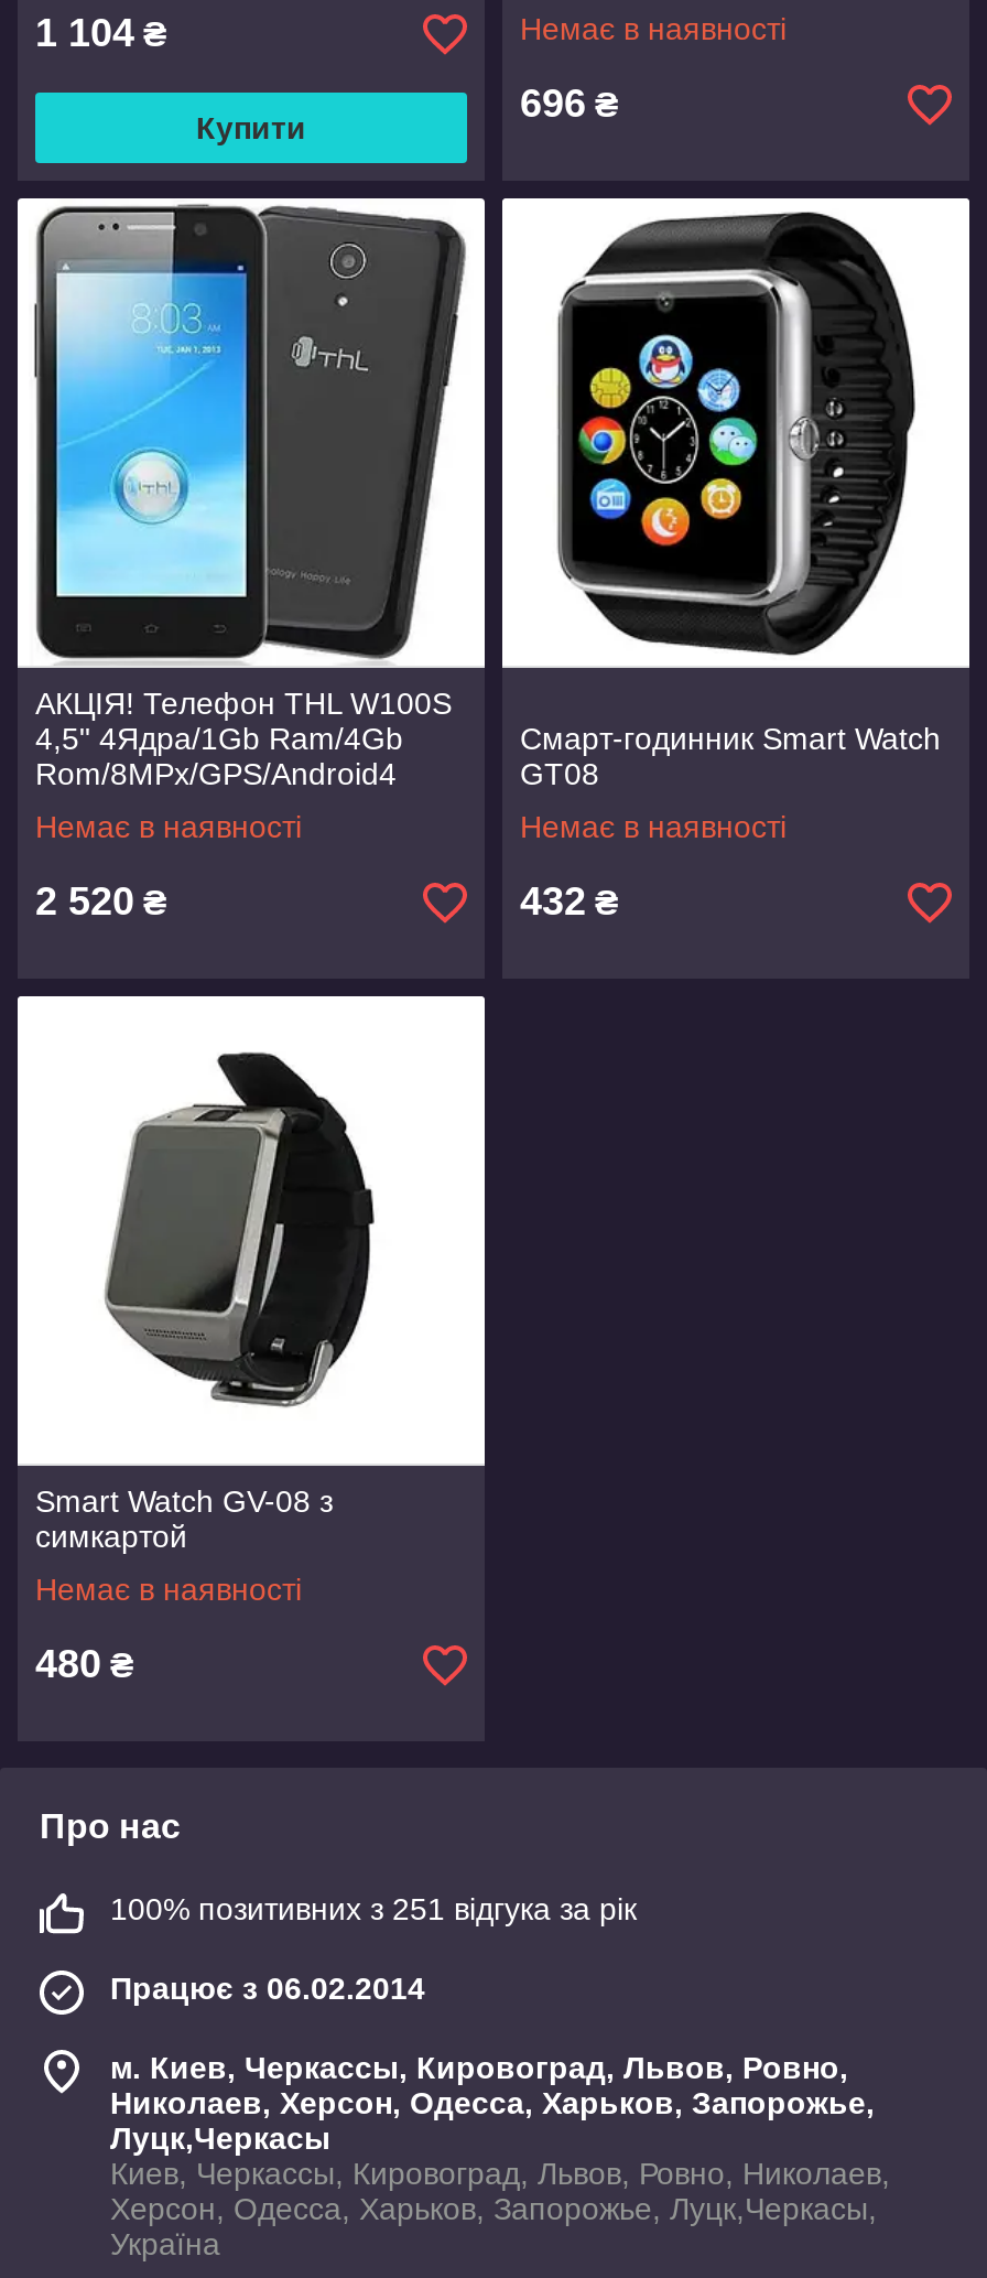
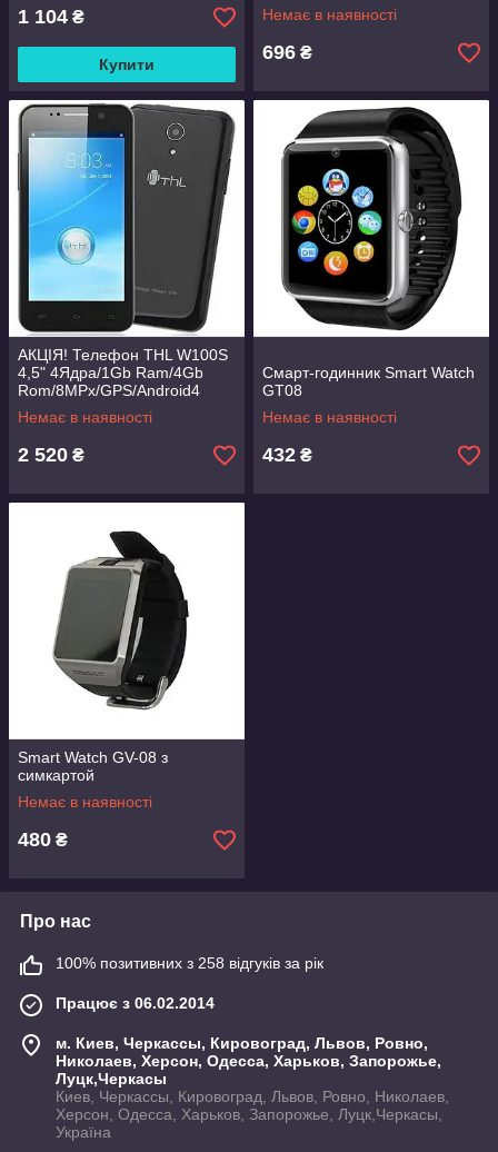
[110,1891,637,1926] 100% позитивних з 251 відгука за рік -> [56,954,323,972] 100% позитивних з 258 відгуків за рік

